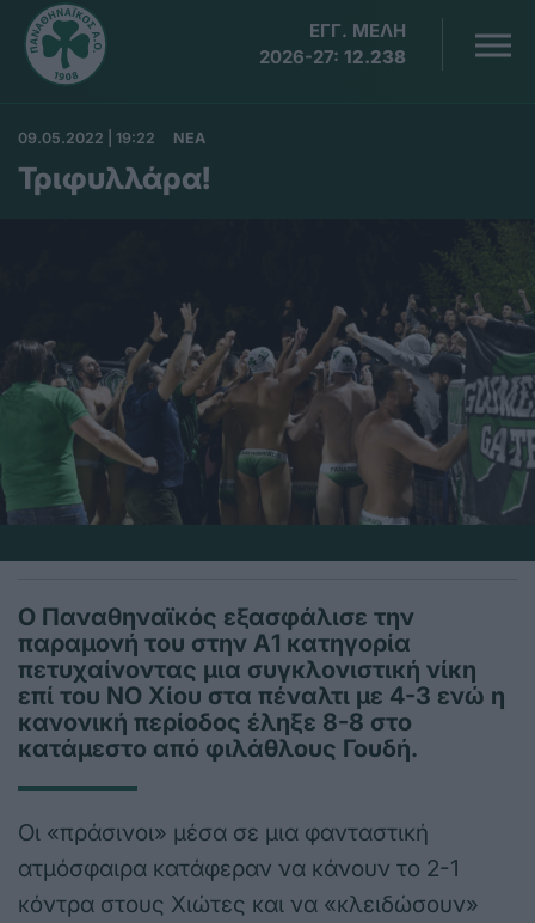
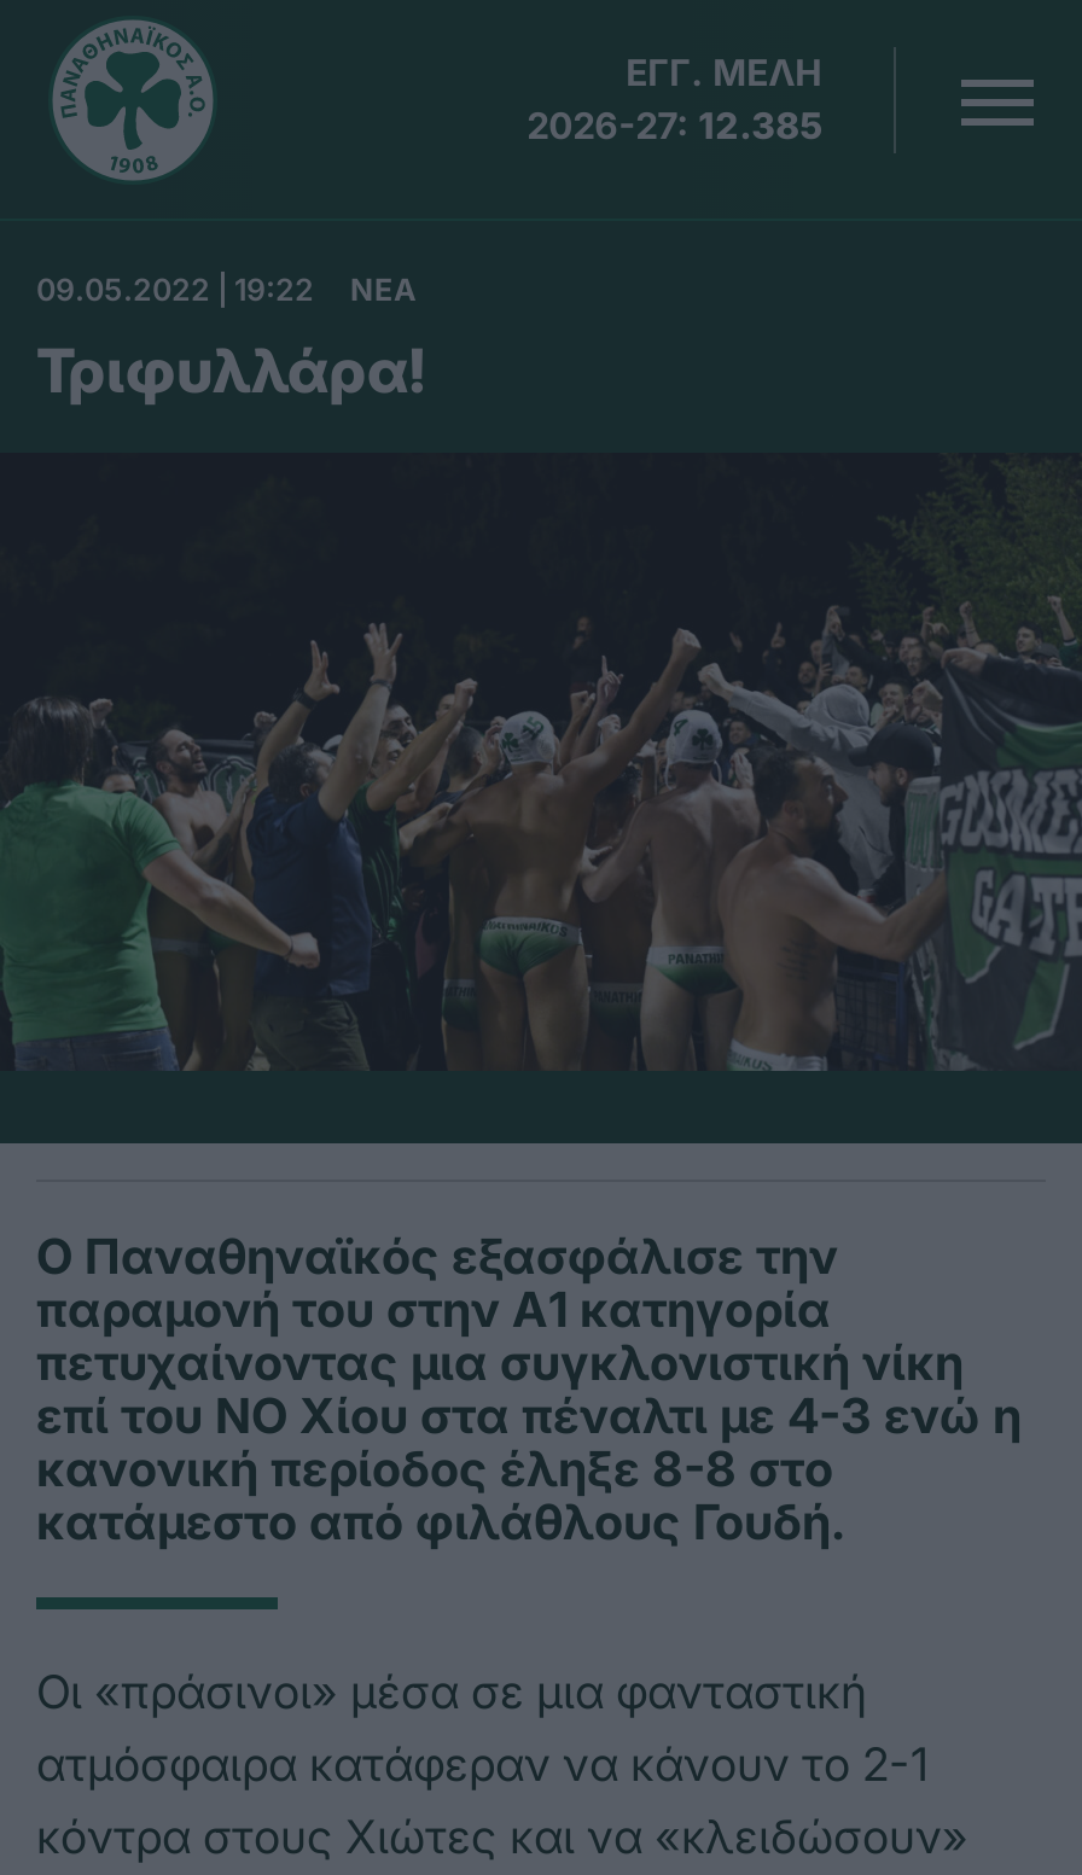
[259,45,406,68] 2026-27: 12.238 -> [527,103,821,149] 2026-27: 12.385

